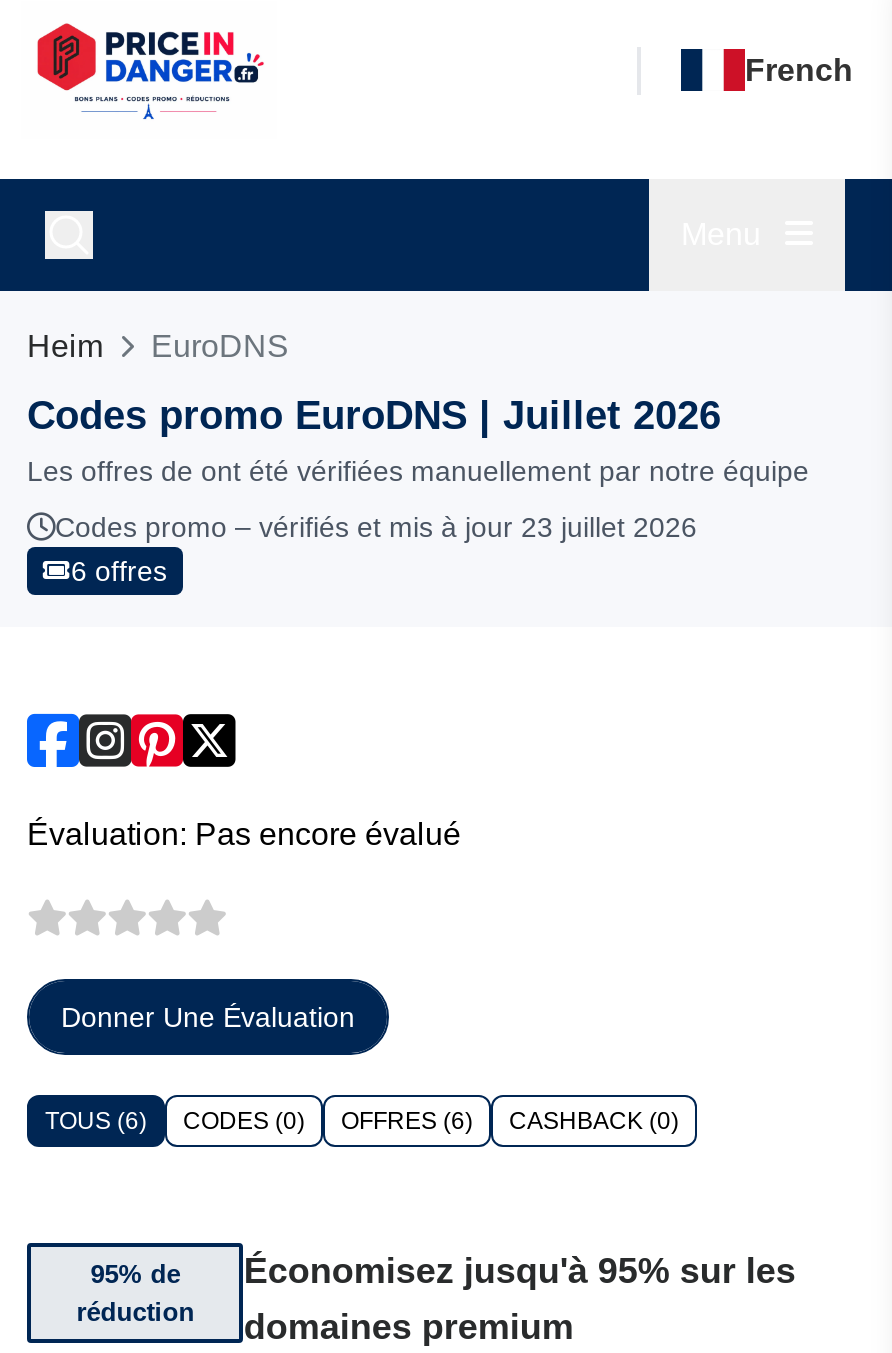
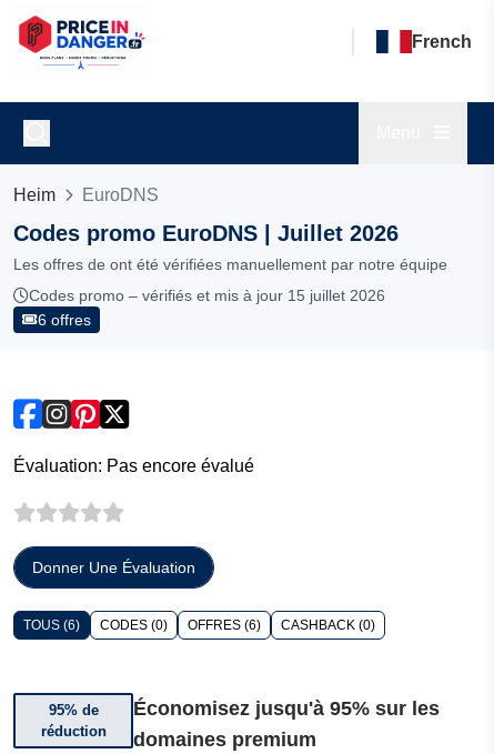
[55,511,697,543] Codes promo – vérifiés et mis à jour 23 juillet 2026 -> [29,287,385,304] Codes promo – vérifiés et mis à jour 15 juillet 2026

